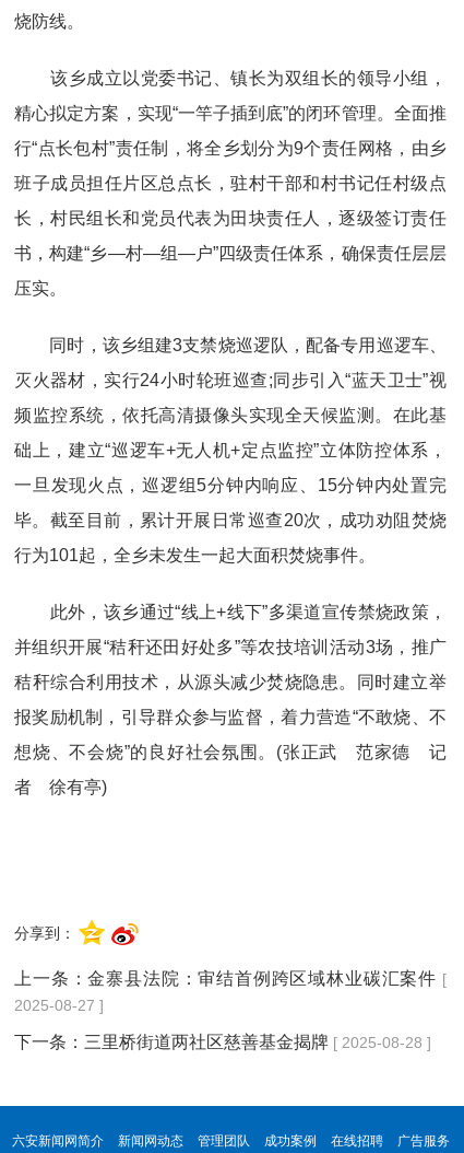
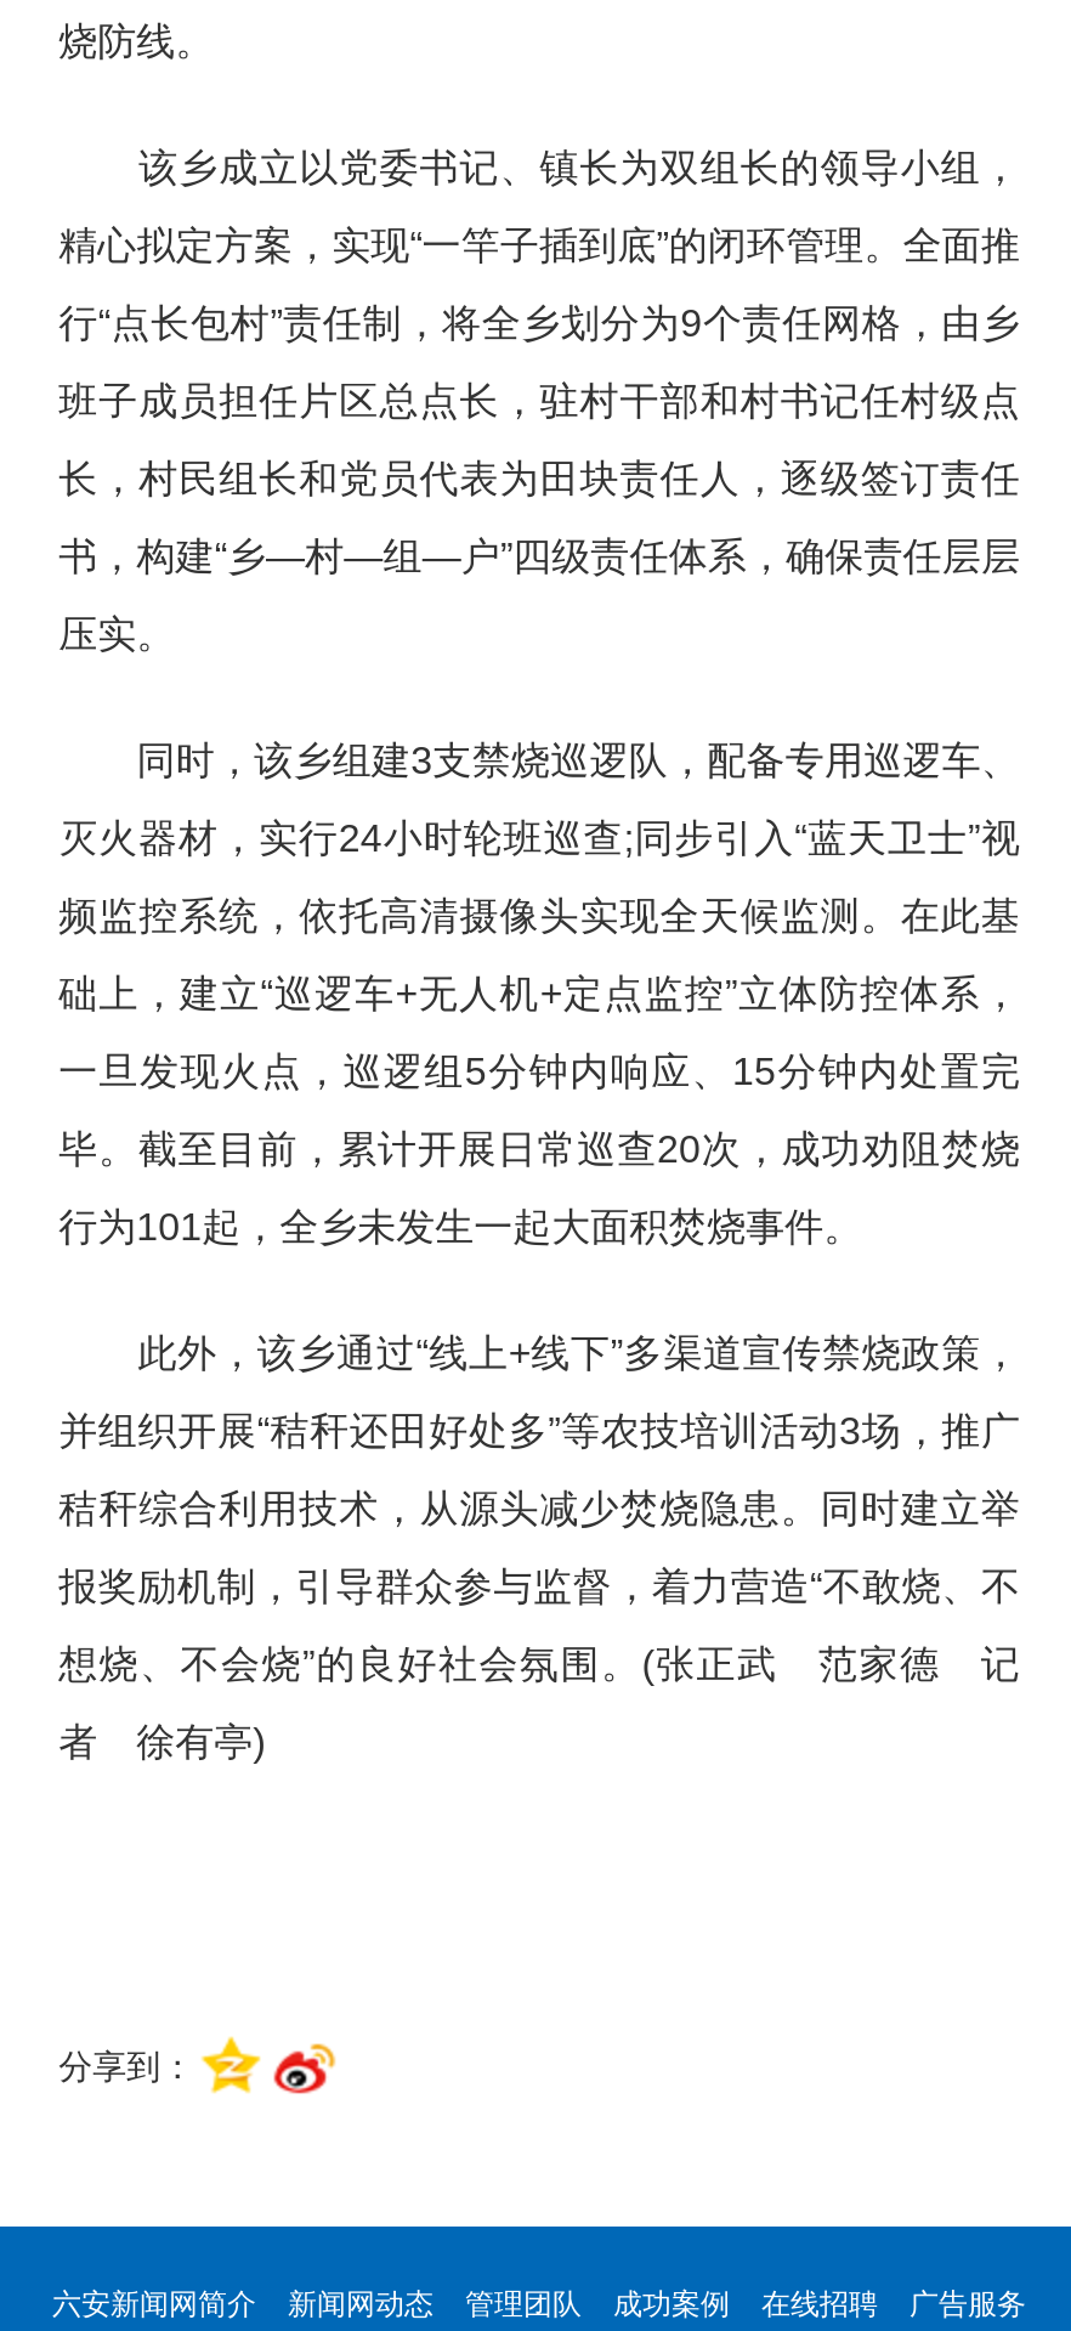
[14,969,446,1051] 上一条：金寨县法院：审结首例跨区域林业碳汇案件 [ | 2025-08-27 ] | 下一条：三里桥街道两社区慈善基金揭牌 [ 2025-08-28 ] -> none

